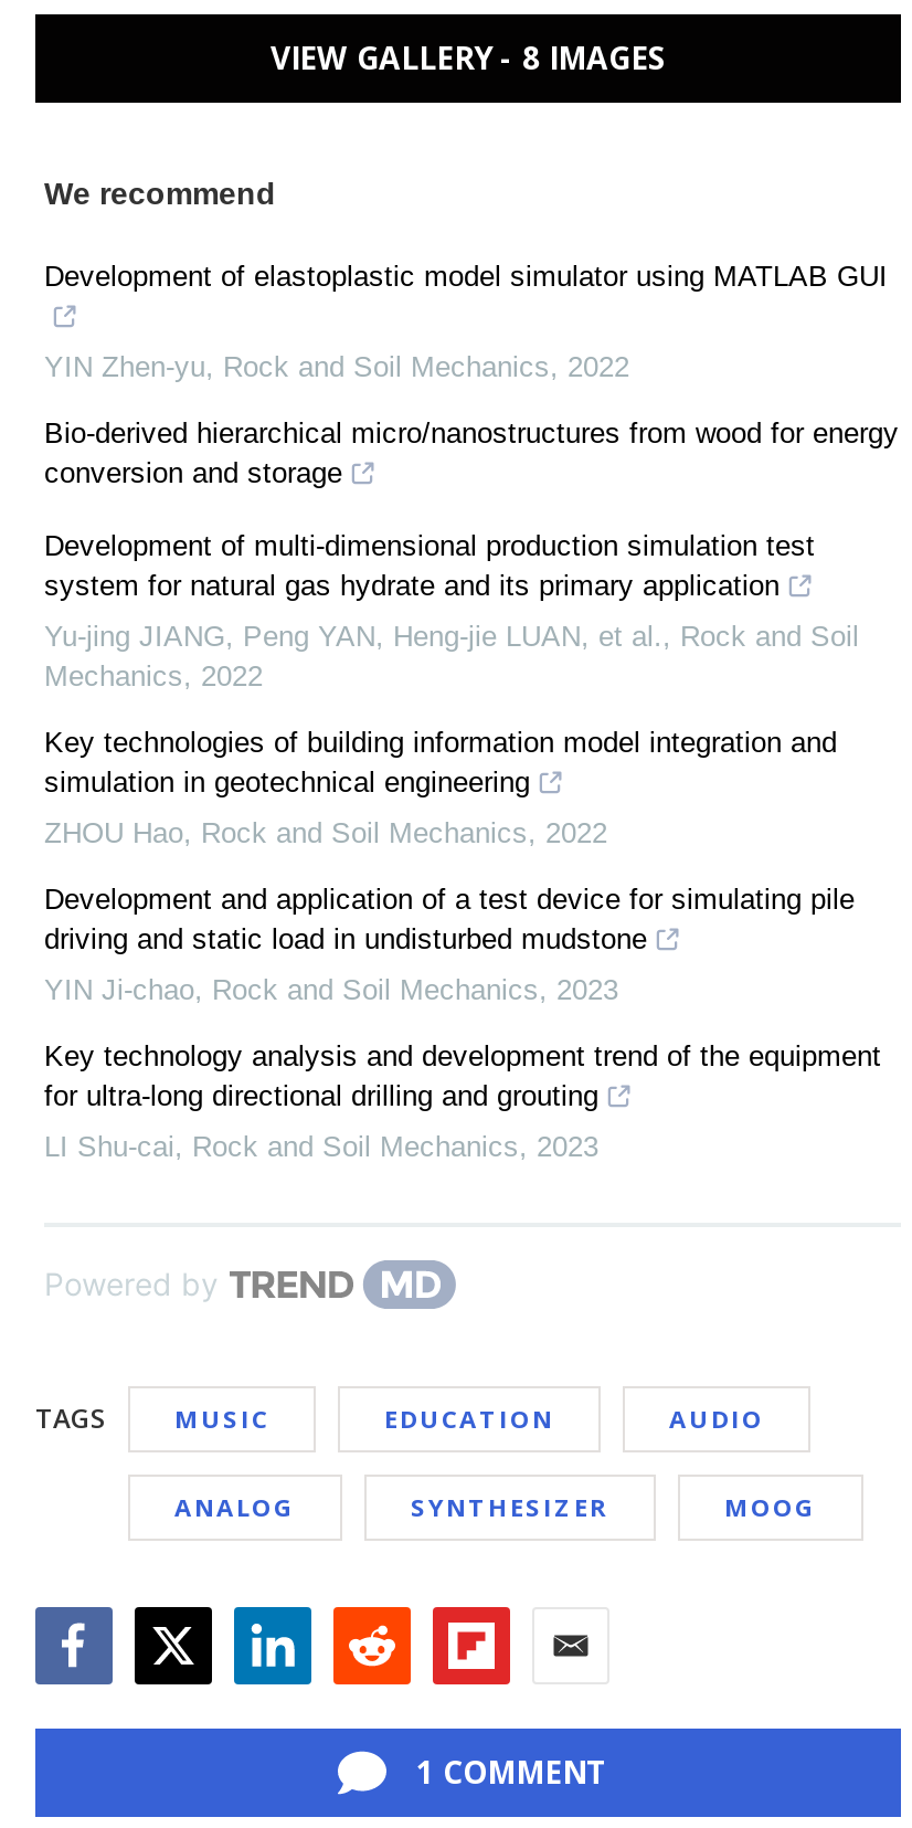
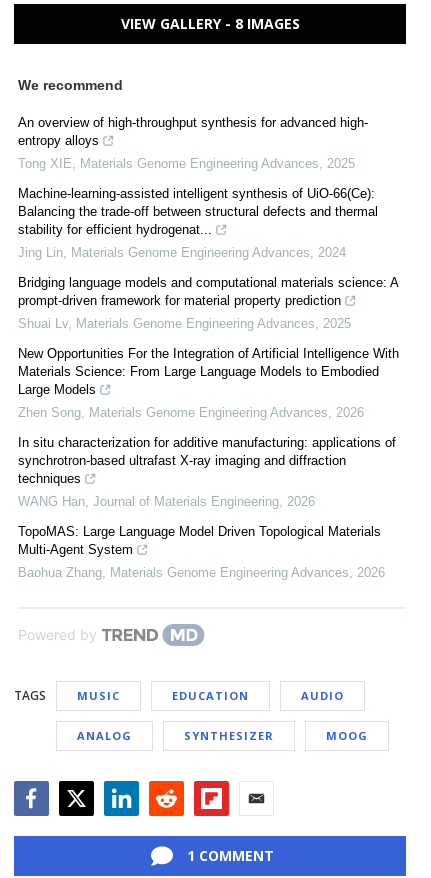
[44,260,899,1163] Development of elastoplastic model simulator using MATLAB GUI | YIN Zhen-yu, Rock and Soil Mechanics, 2022 | Bio-derived hierarchical micro/nanostructures from wood for energy | conversion and storage | Development of multi-dimensional production simulation test | system for natural gas hydrate and its primary application | Yu-jing JIANG, Peng YAN, Heng-jie LUAN, et al., Rock and Soil | Mechanics, 2022 | Key technologies of building information model integration and | simulation in geotechnical engineering | ZHOU Hao, Rock and Soil Mechanics, 2022 | Development and application of a test device for simulating pile | driving and static load in undisturbed mudstone | YIN Ji-chao, Rock and Soil Mechanics, 2023 | Key technology analysis and development trend of the equipment | for ultra-long directional drilling and grouting | LI Shu-cai, Rock and Soil Mechanics, 2023 -> [18,115,399,580] An overview of high-throughput synthesis for advanced high- | entropy alloys | Tong XIE, Materials Genome Engineering Advances, 2025 | Machine-learning-assisted intelligent synthesis of UiO-66(Ce): | Balancing the trade-off between structural defects and thermal | stability for efficient hydrogenat... | Jing Lin, Materials Genome Engineering Advances, 2024 | Bridging language models and computational materials science: A | prompt-driven framework for material property prediction | Shuai Lv, Materials Genome Engineering Advances, 2025 | New Opportunities For the Integration of Artificial Intelligence With | Materials Science: From Large Language Models to Embodied | Large Models | Zhen Song, Materials Genome Engineering Advances, 2026 | In situ characterization for additive manufacturing: applications of | synchrotron-based ultrafast X-ray imaging and diffraction | techniques | WANG Han, Journal of Materials Engineering, 2026 | TopoMAS: Large Language Model Driven Topological Materials | Multi-Agent System | Baohua Zhang, Materials Genome Engineering Advances, 2026

